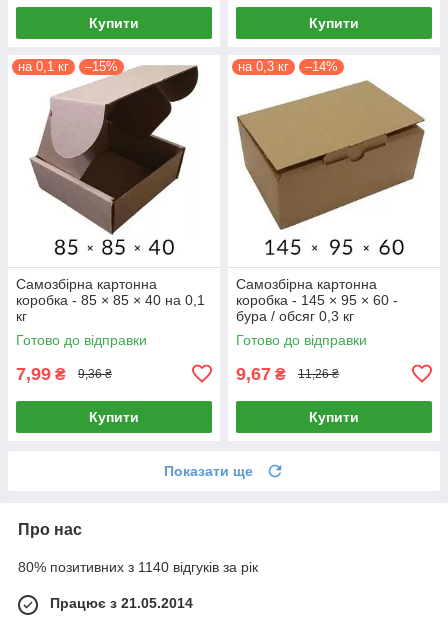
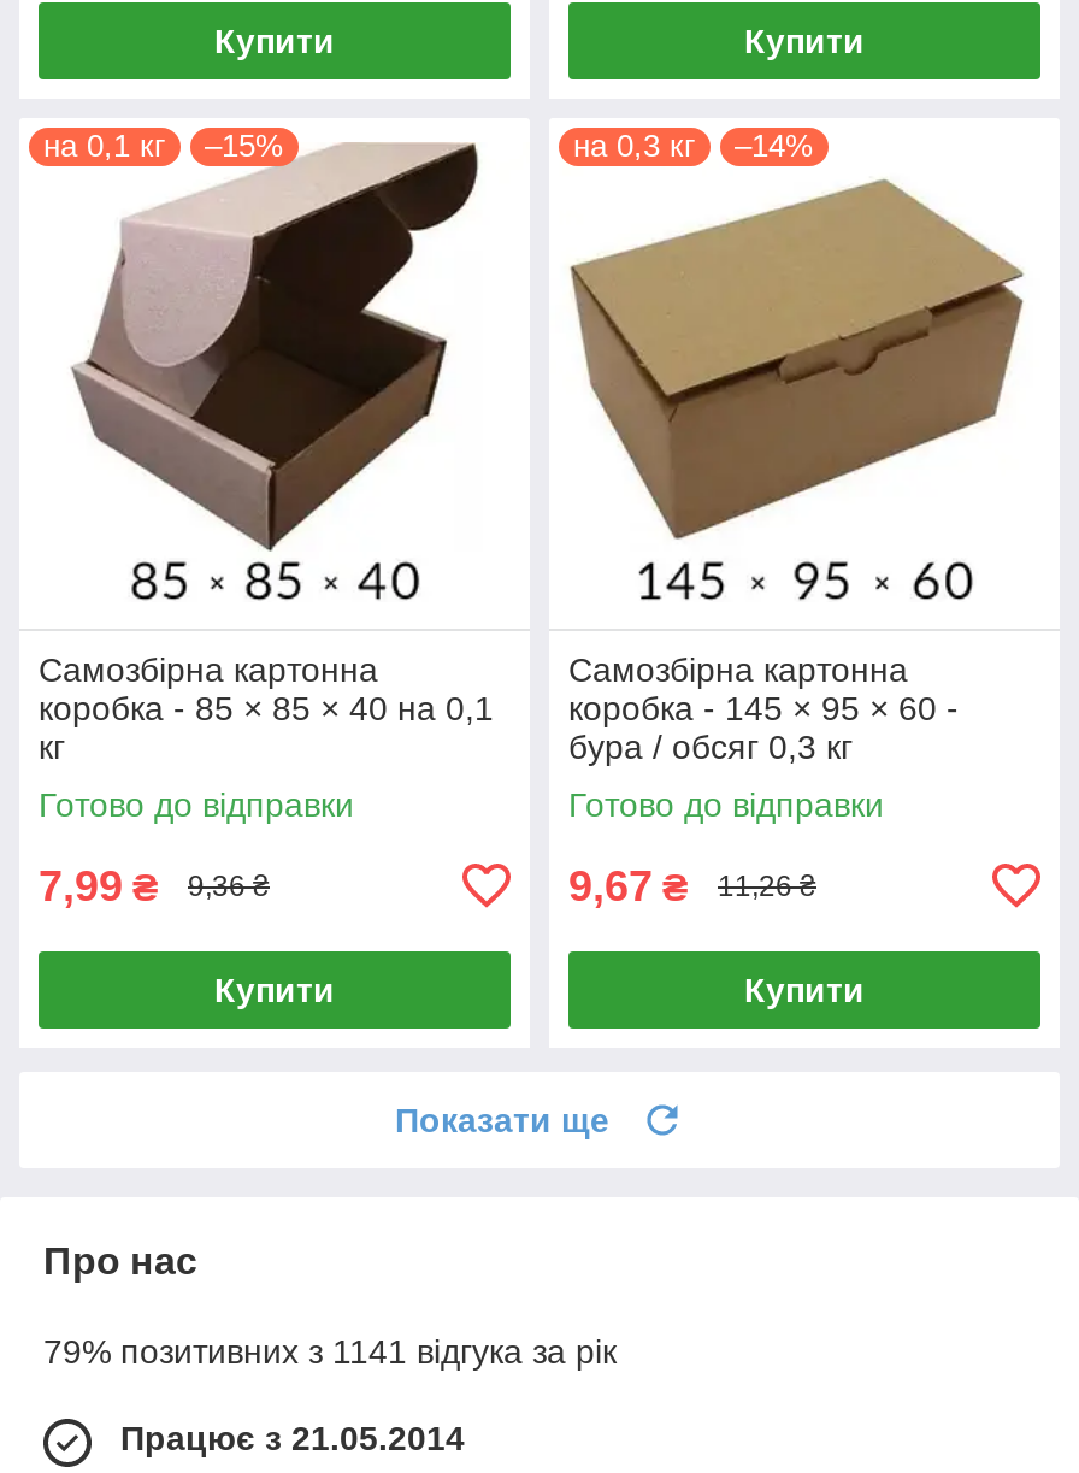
[18,559,258,575] 80% позитивних з 1140 відгуків за рік -> [43,1332,617,1370] 79% позитивних з 1141 відгука за рік

